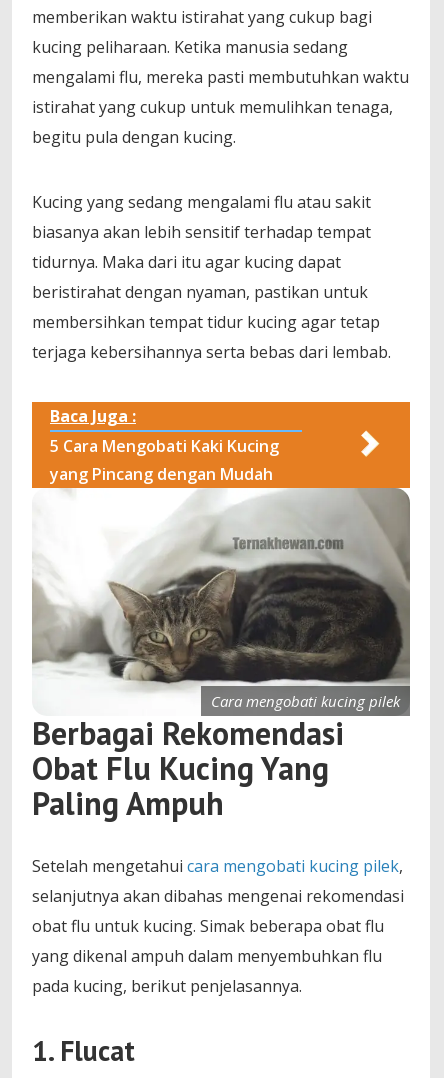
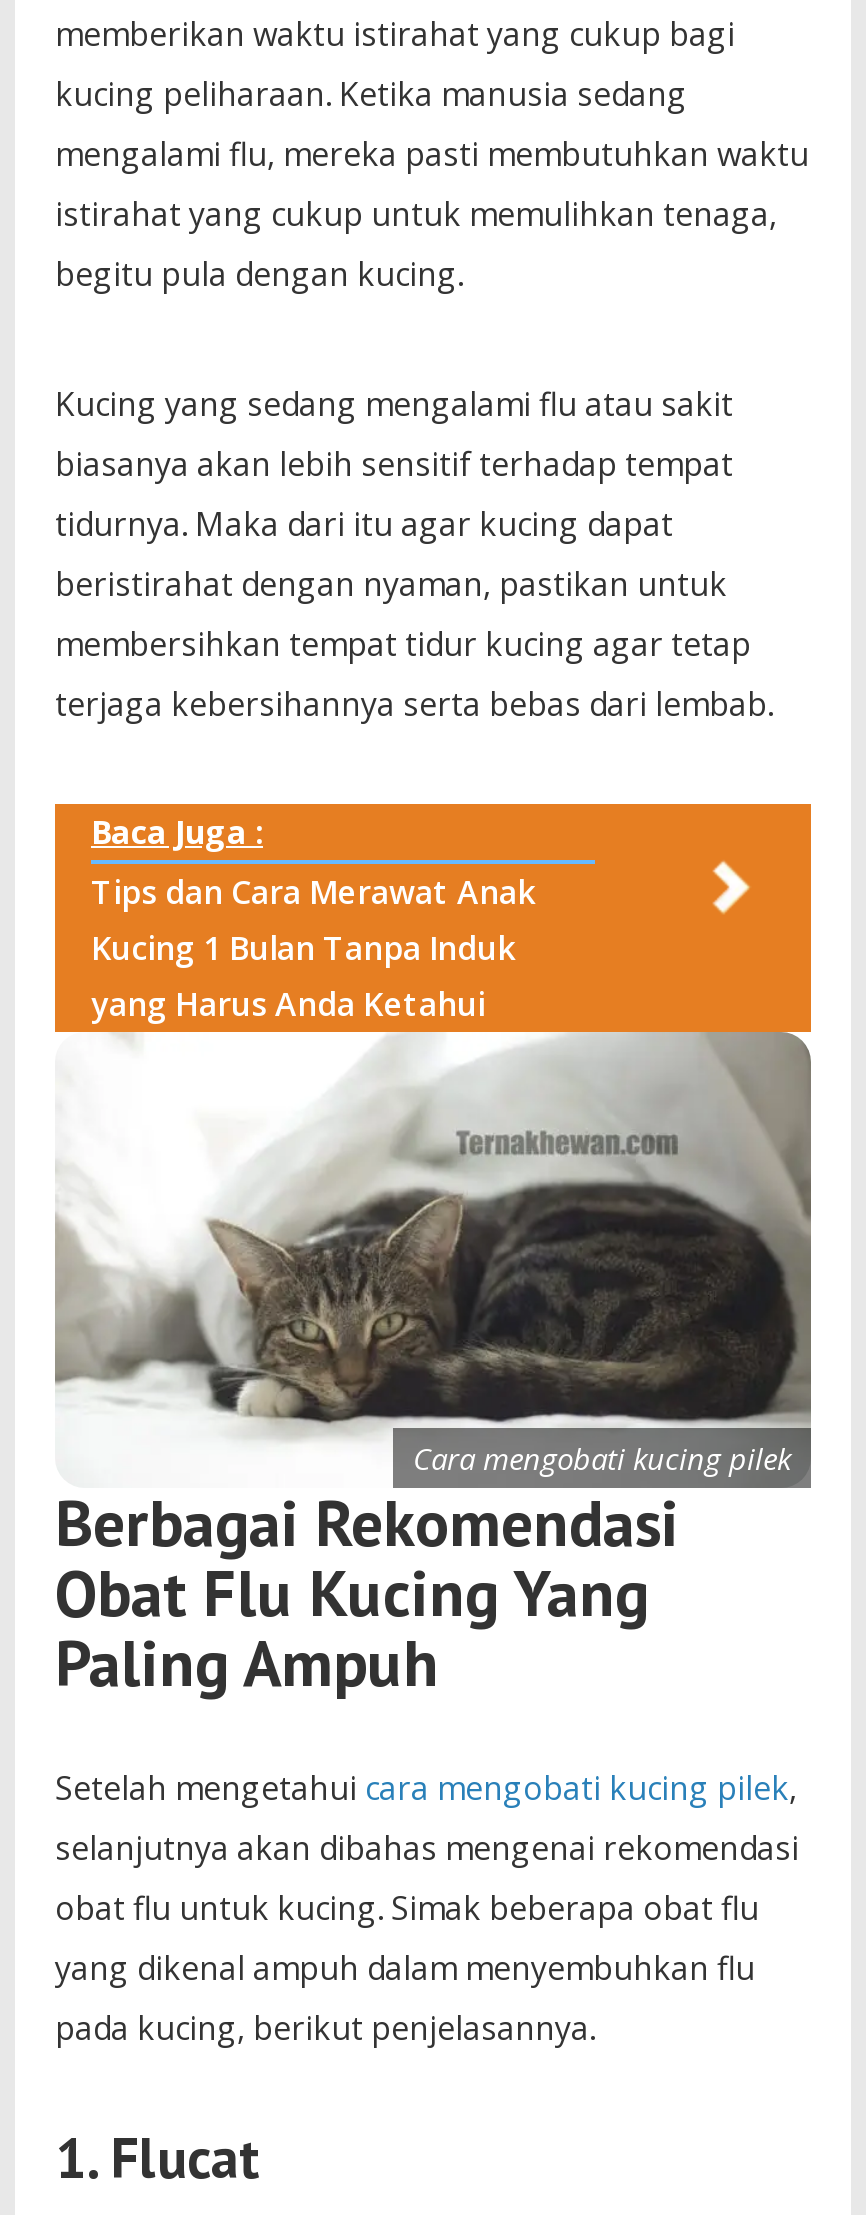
[50,435,279,485] 5 Cara Mengobati Kaki Kucing | yang Pincang dengan Mudah -> [91,870,535,1026] Tips dan Cara Merawat Anak | Kucing 1 Bulan Tanpa Induk | yang Harus Anda Ketahui

